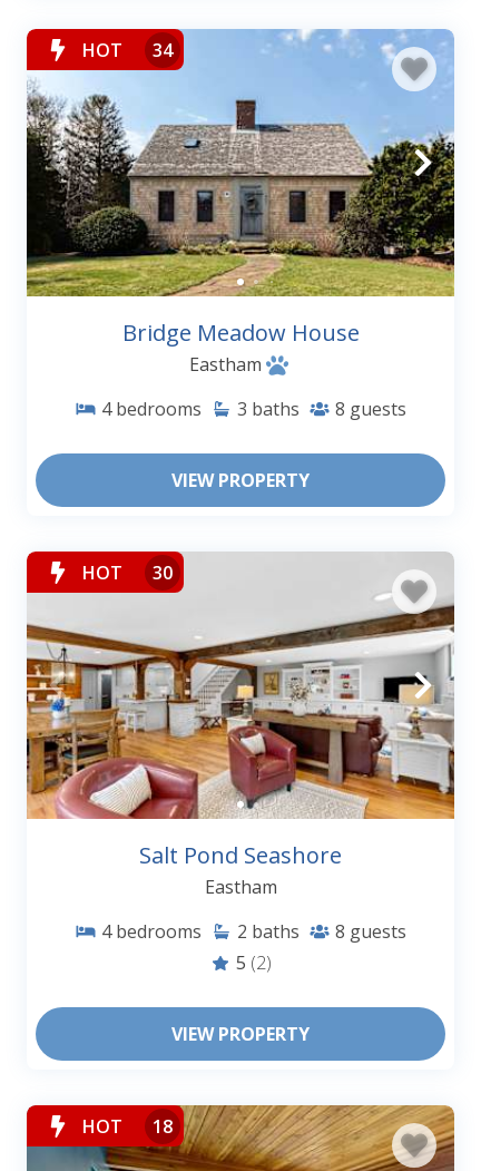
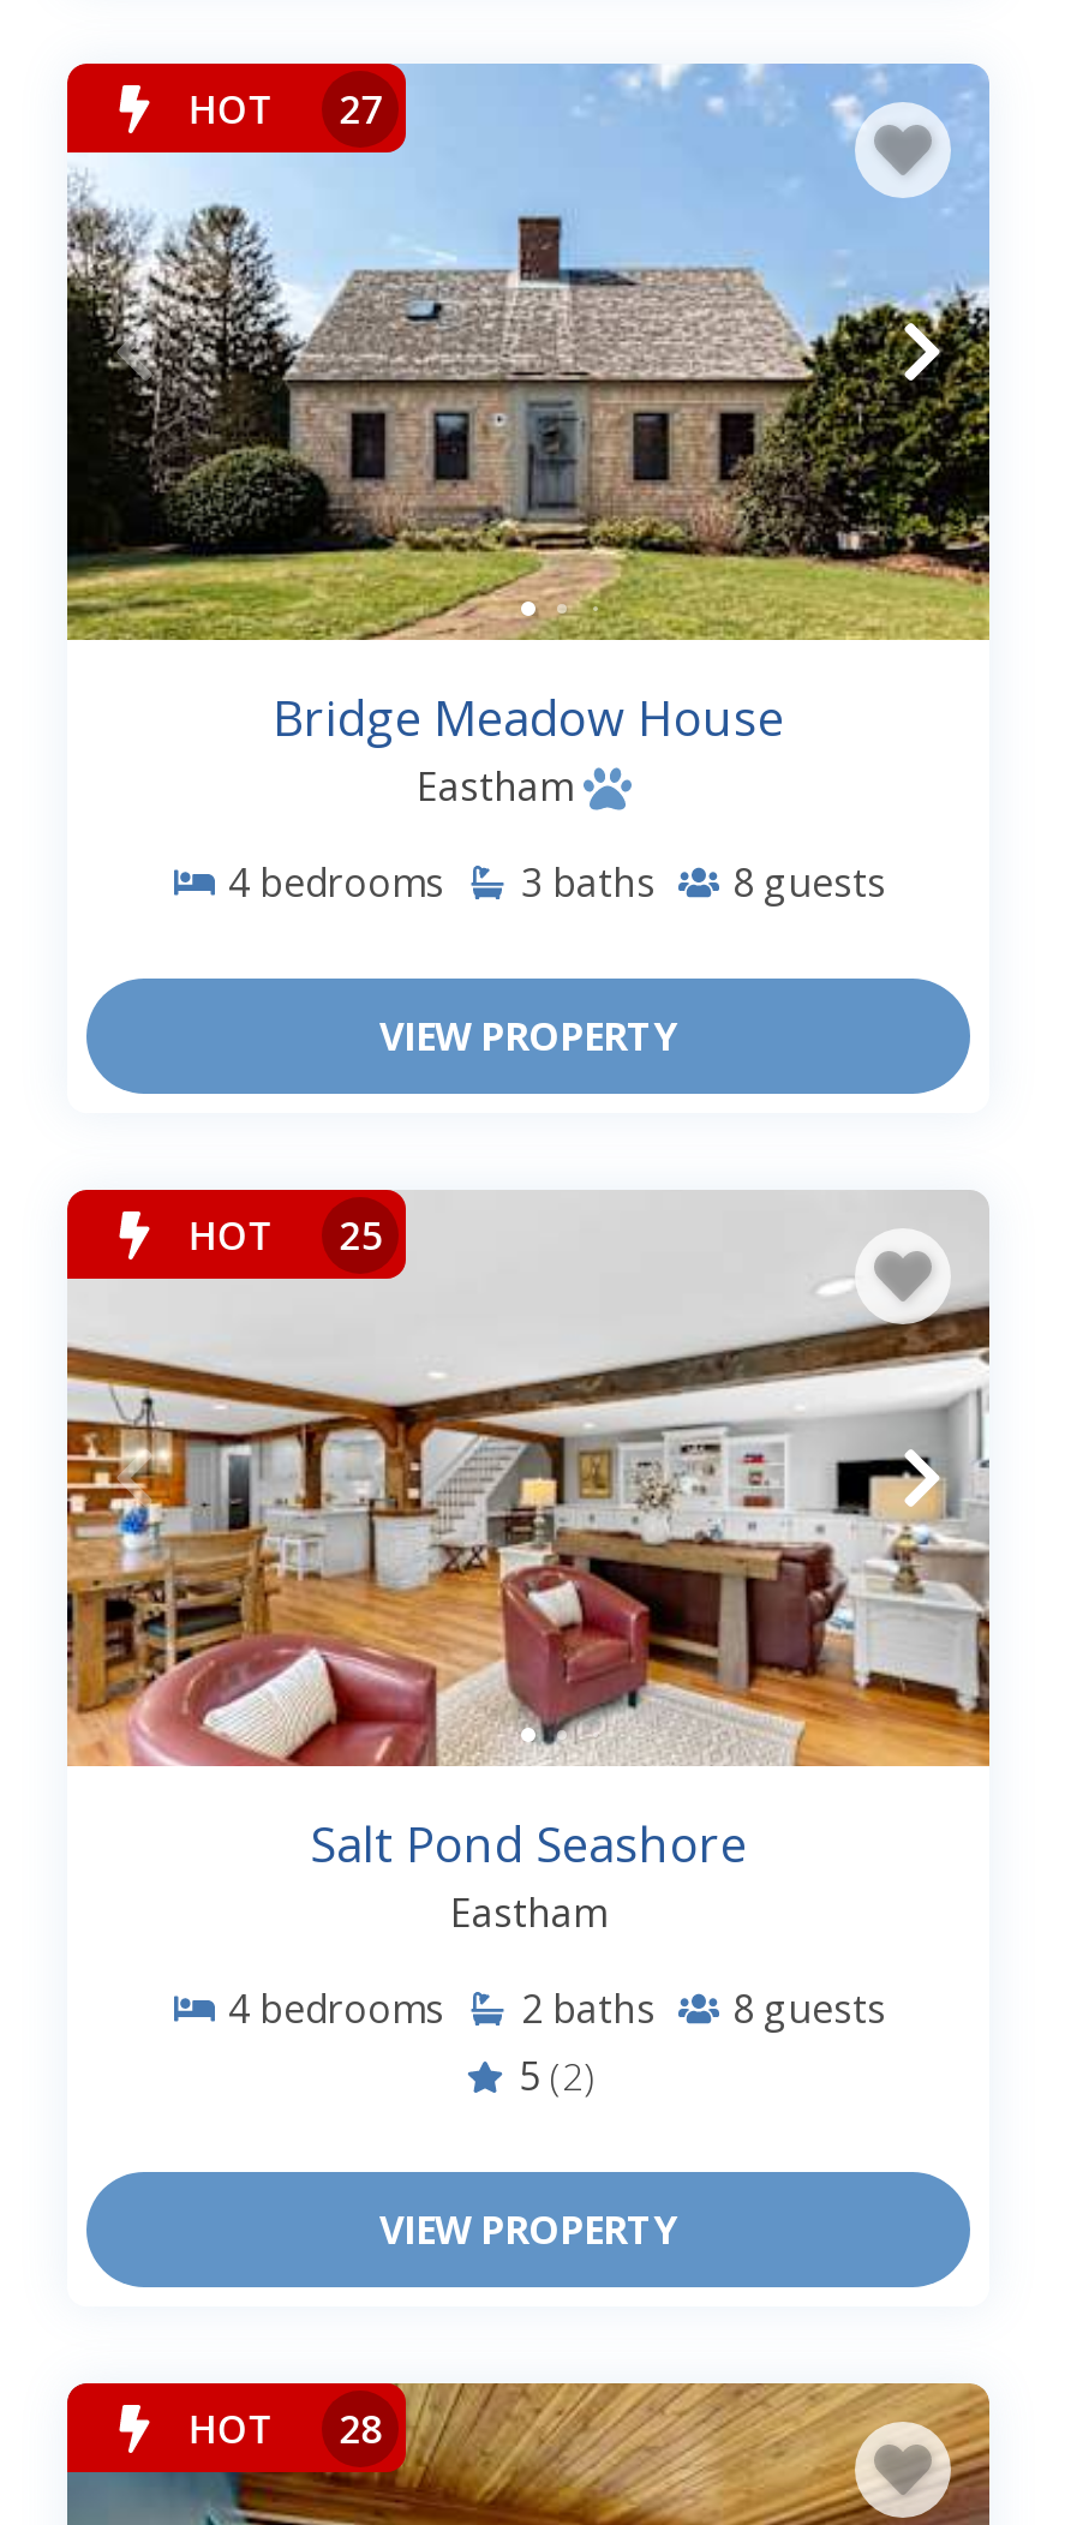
[83,37,173,62] HOT 34 -> [188,82,383,134] HOT 27
[83,560,173,584] HOT 30 -> [188,1208,383,1261] HOT 25
[83,1114,173,1138] HOT 18 -> [188,2401,383,2454] HOT 28

